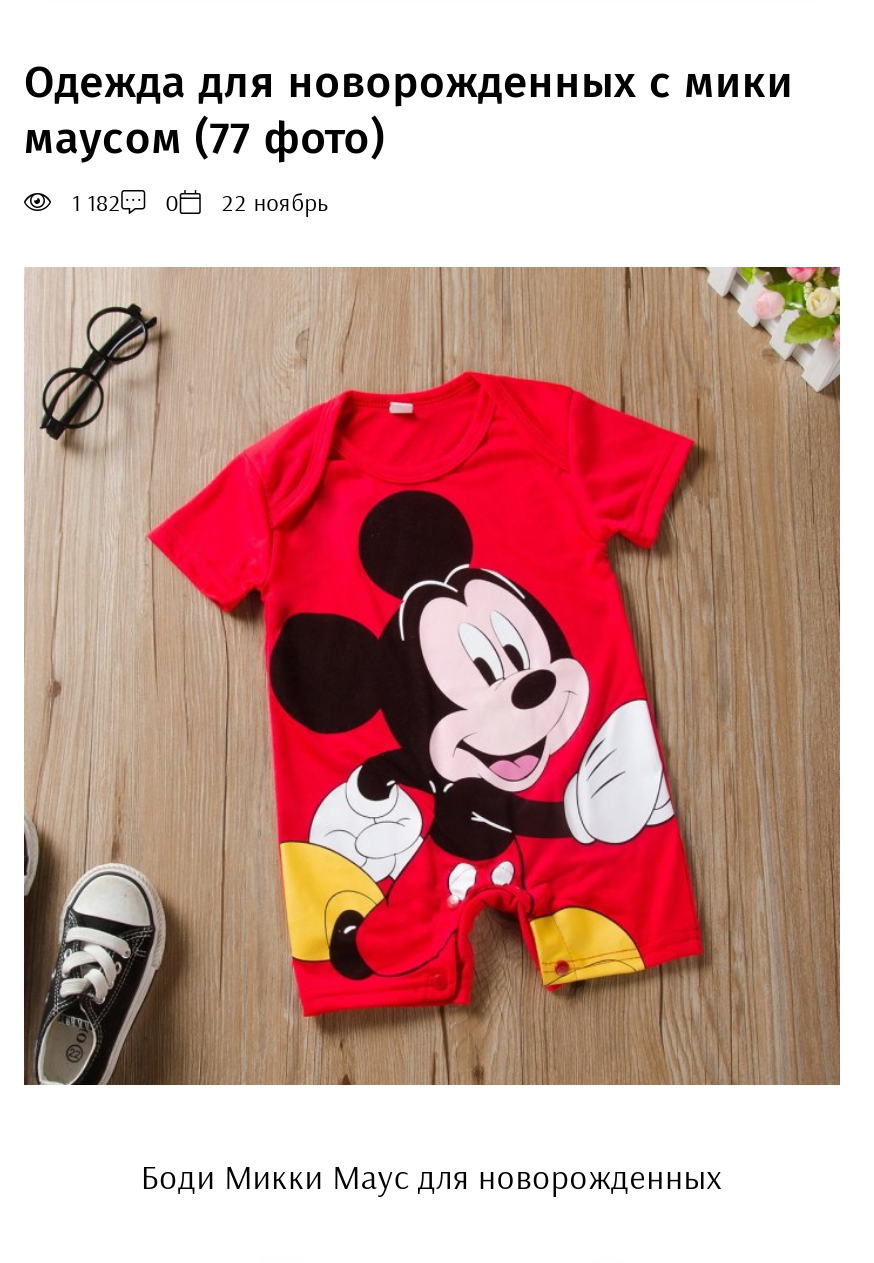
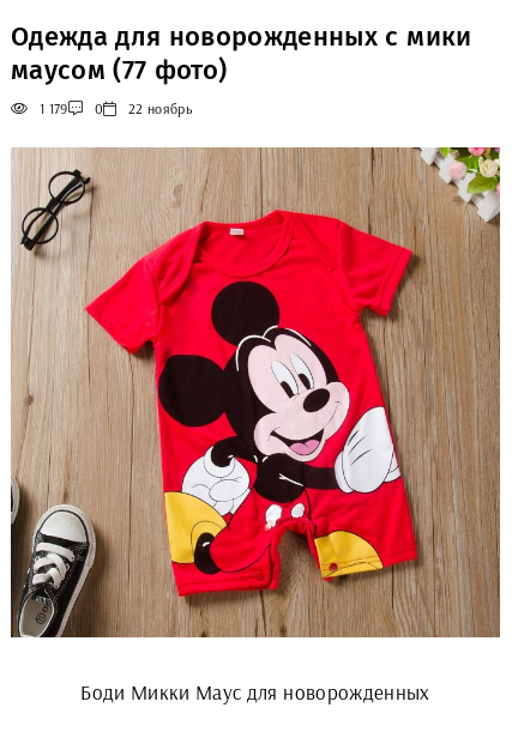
[72,187,121,217] 1 182 -> [39,99,68,117] 1 179

